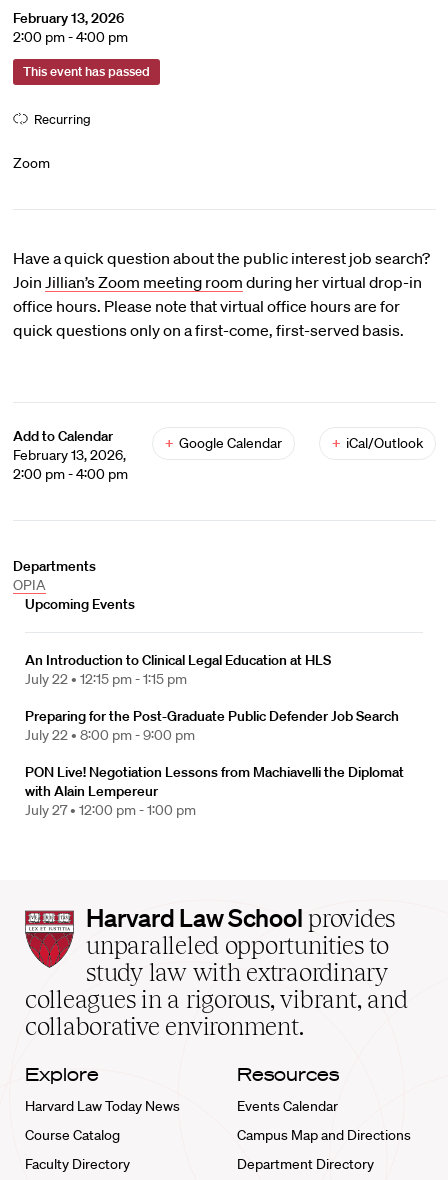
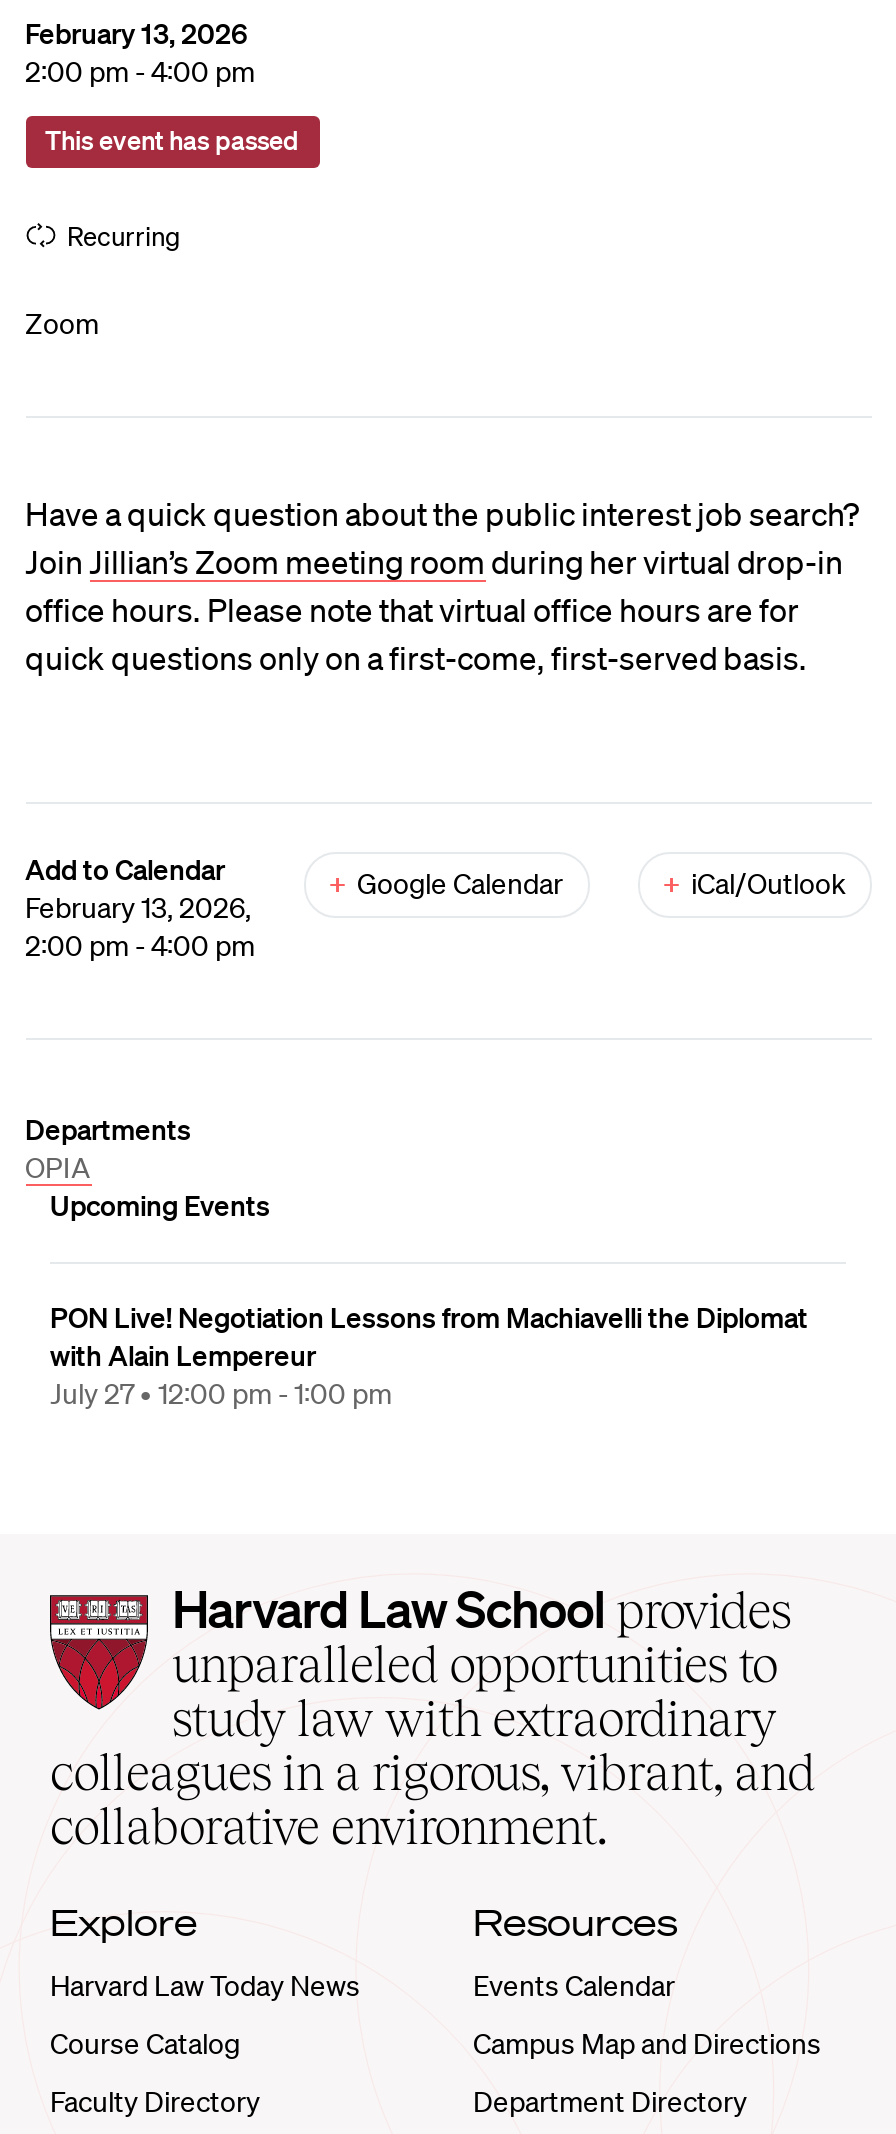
[25,651,399,744] An Introduction to Clinical Legal Education at HLS | July 22 • 12:15 pm - 1:15 pm | Preparing for the Post-Graduate Public Defender Job Search | July 22 • 8:00 pm - 9:00 pm -> none

